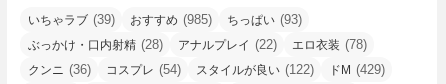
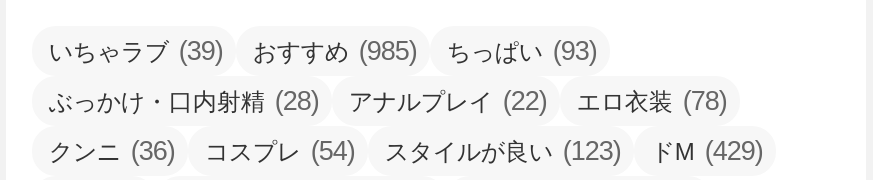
[196,62,314,77] スタイルが良い(122) -> [385,136,621,166] スタイルが良い(123)

